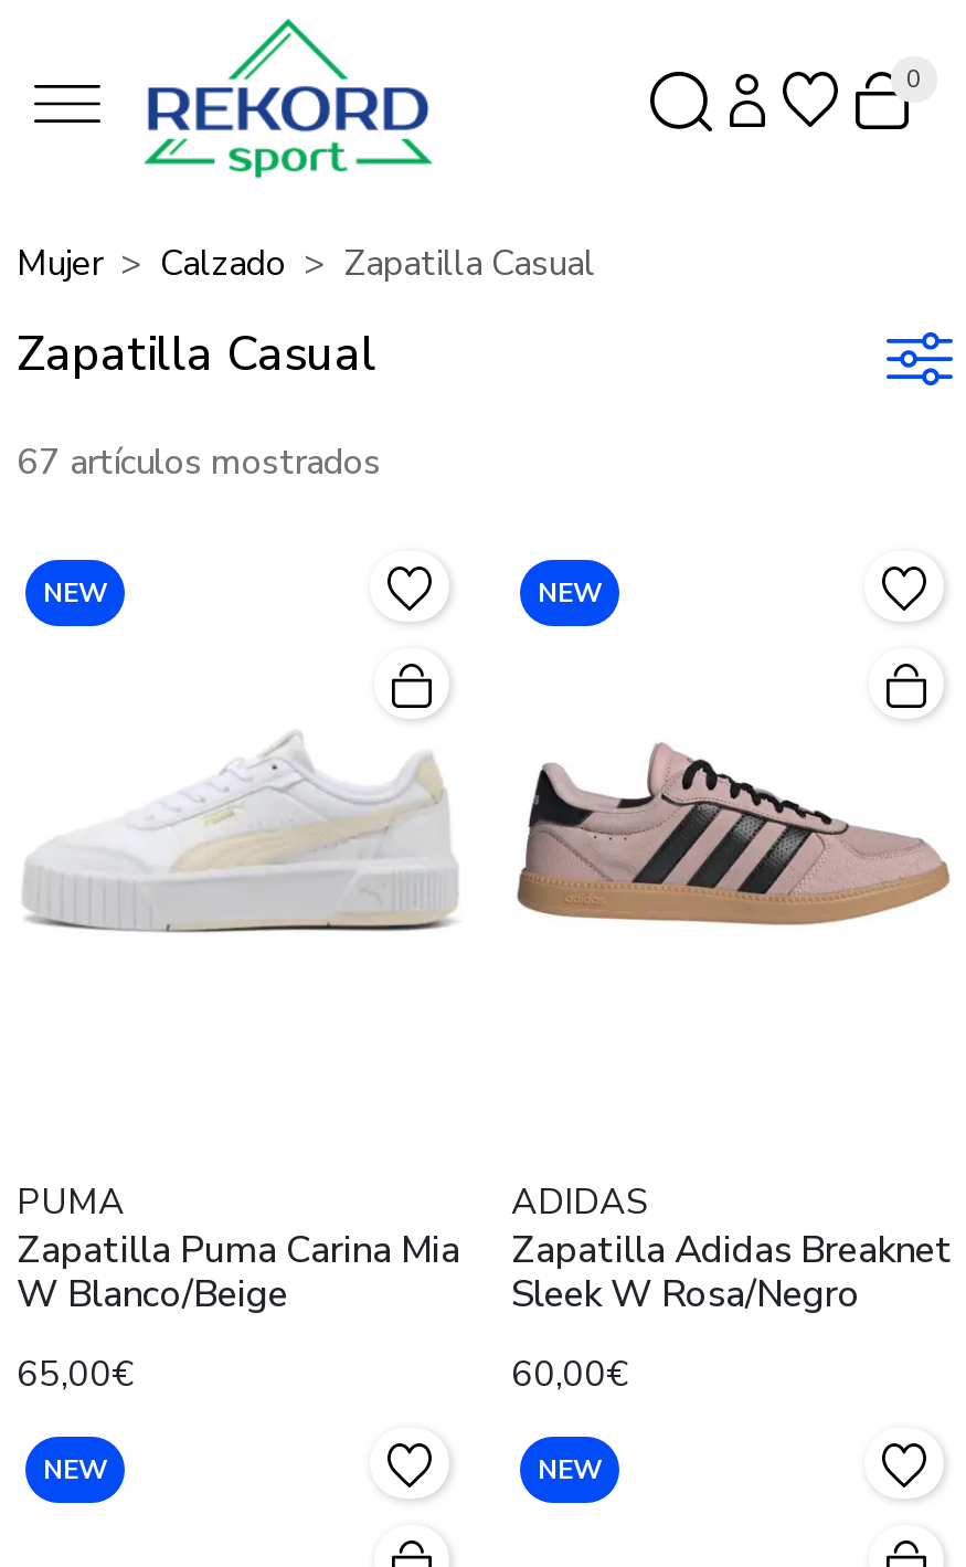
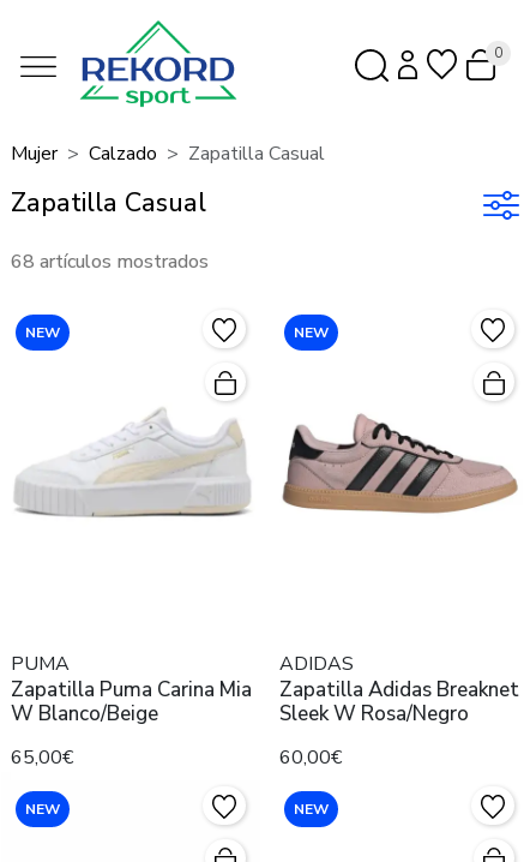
[17,438,381,486] 67 artículos mostrados -> [11,248,209,274] 68 artículos mostrados

